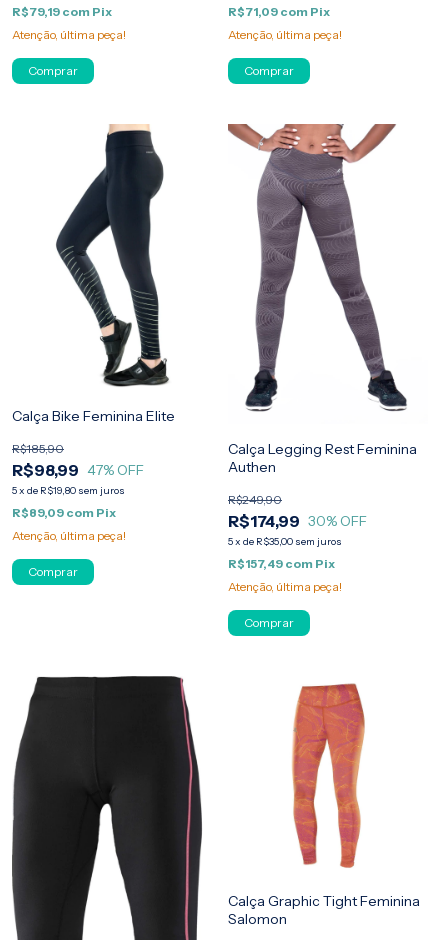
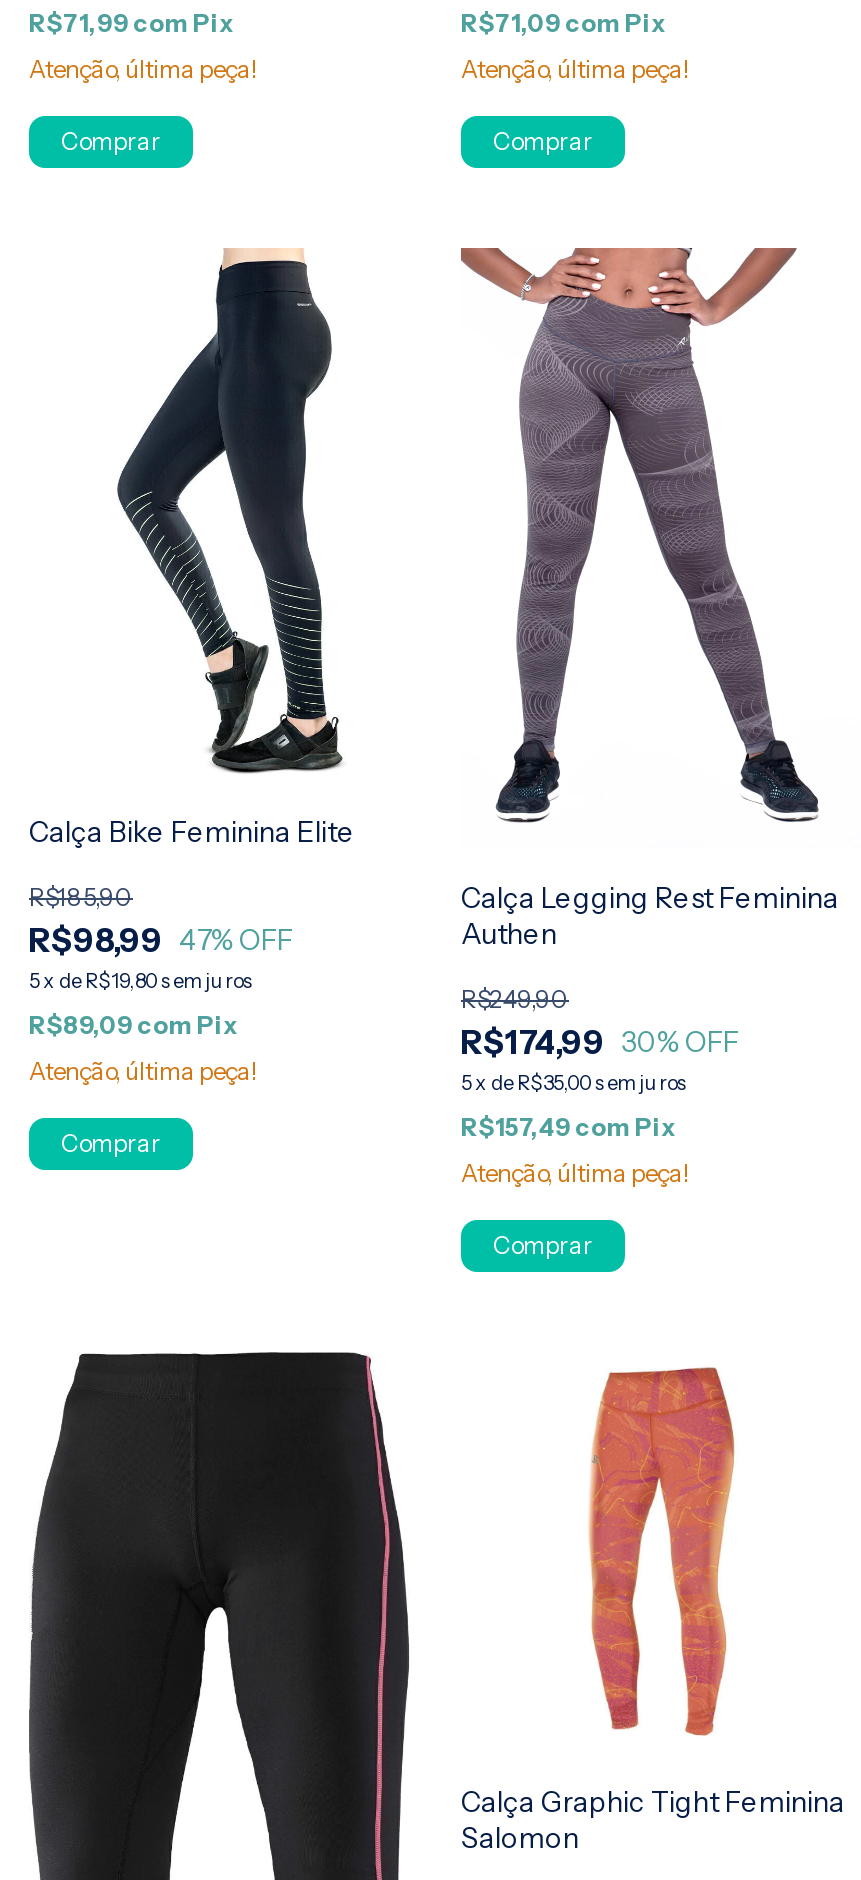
[12,4,112,19] R$79,19 com Pix -> [29,9,233,39] R$71,99 com Pix

